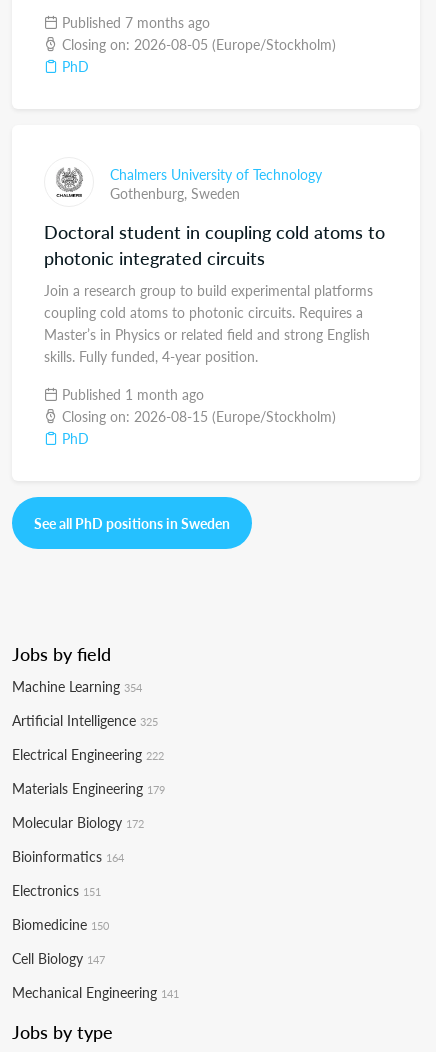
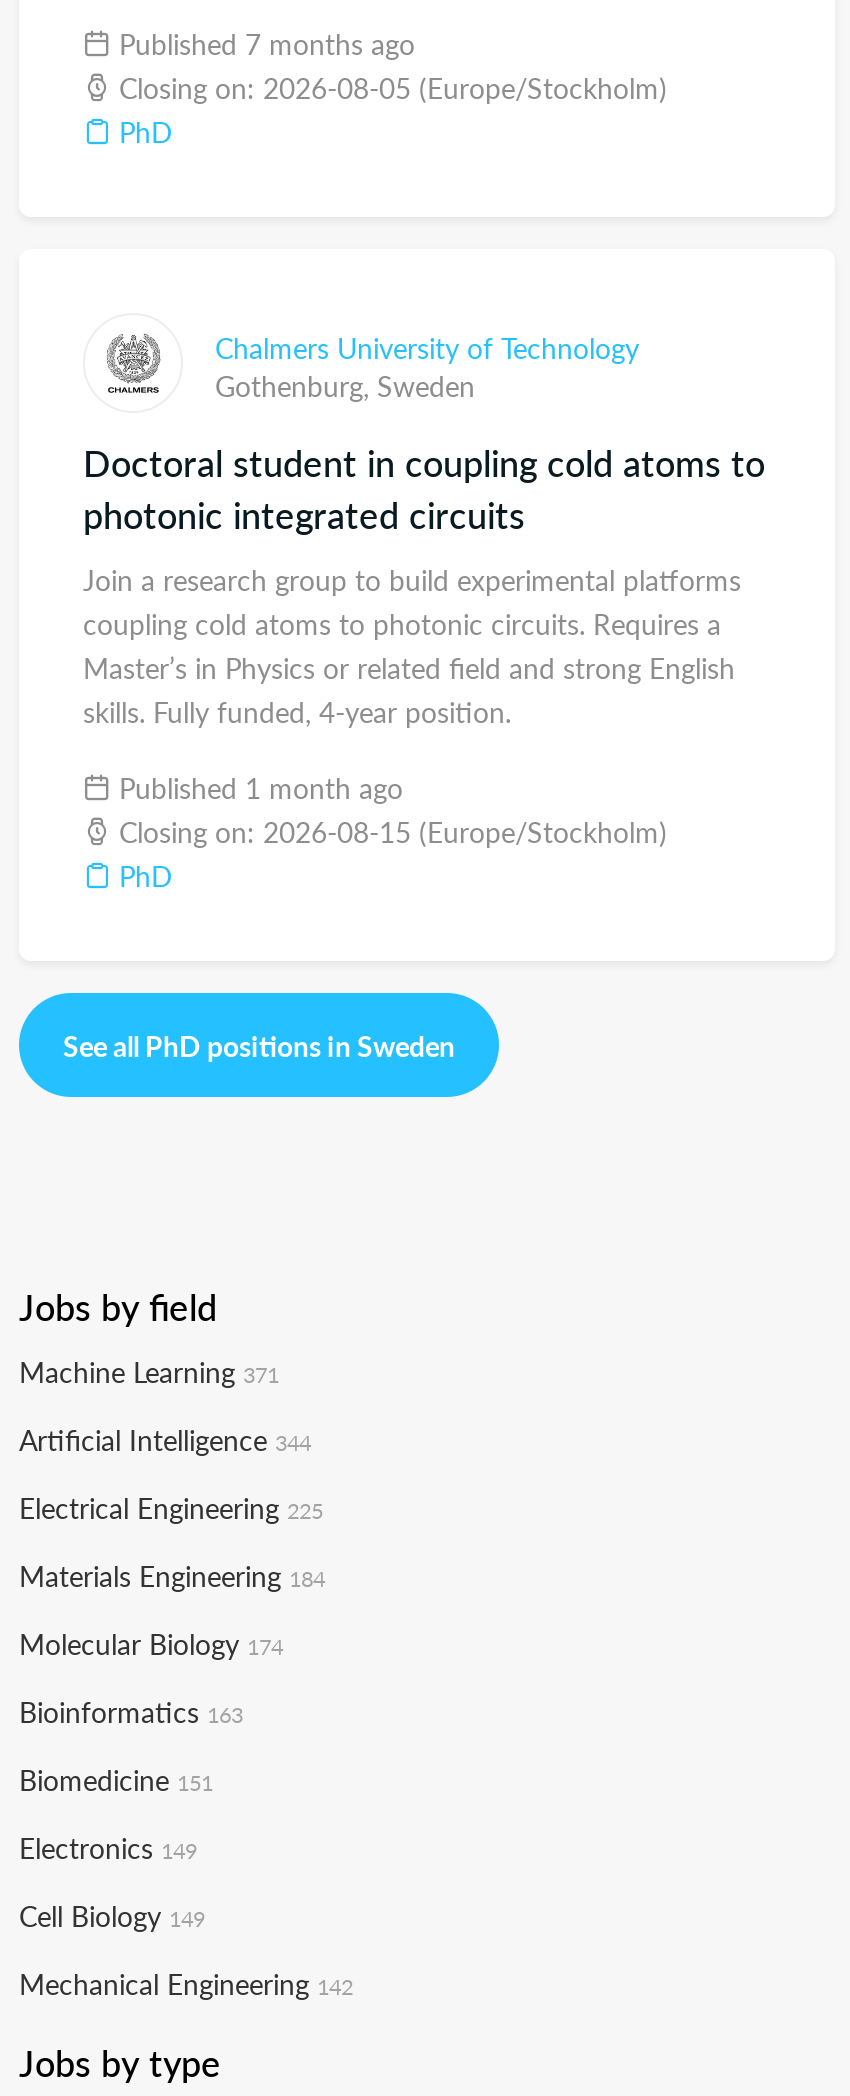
[12,676,142,696] Machine Learning 354 -> [19,1351,279,1391] Machine Learning 371
[12,710,158,730] Artificial Intelligence 325 -> [19,1419,311,1459] Artificial Intelligence 344
[12,744,164,764] Electrical Engineering 222 -> [19,1487,323,1527] Electrical Engineering 225
[12,778,165,798] Materials Engineering 179 -> [19,1555,325,1595] Materials Engineering 184
[12,812,144,832] Molecular Biology 172 -> [19,1623,283,1663] Molecular Biology 174
[12,846,124,866] Bioinformatics 164 -> [19,1691,243,1731] Bioinformatics 163
[12,880,101,900] Electronics 151 -> [19,1759,213,1799] Biomedicine 151
[12,914,109,934] Biomedicine 150 -> [19,1827,197,1867] Electronics 149
[12,948,105,968] Cell Biology 147 -> [19,1895,205,1935] Cell Biology 149
[12,982,179,1002] Mechanical Engineering 141 -> [19,1963,353,2003] Mechanical Engineering 142

